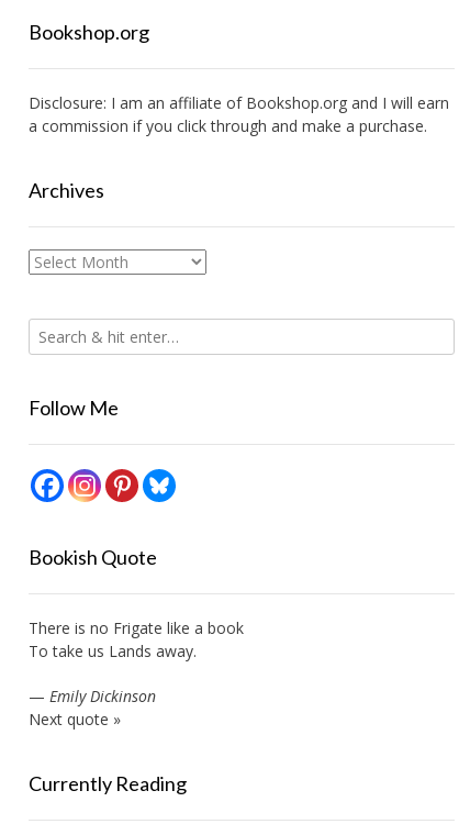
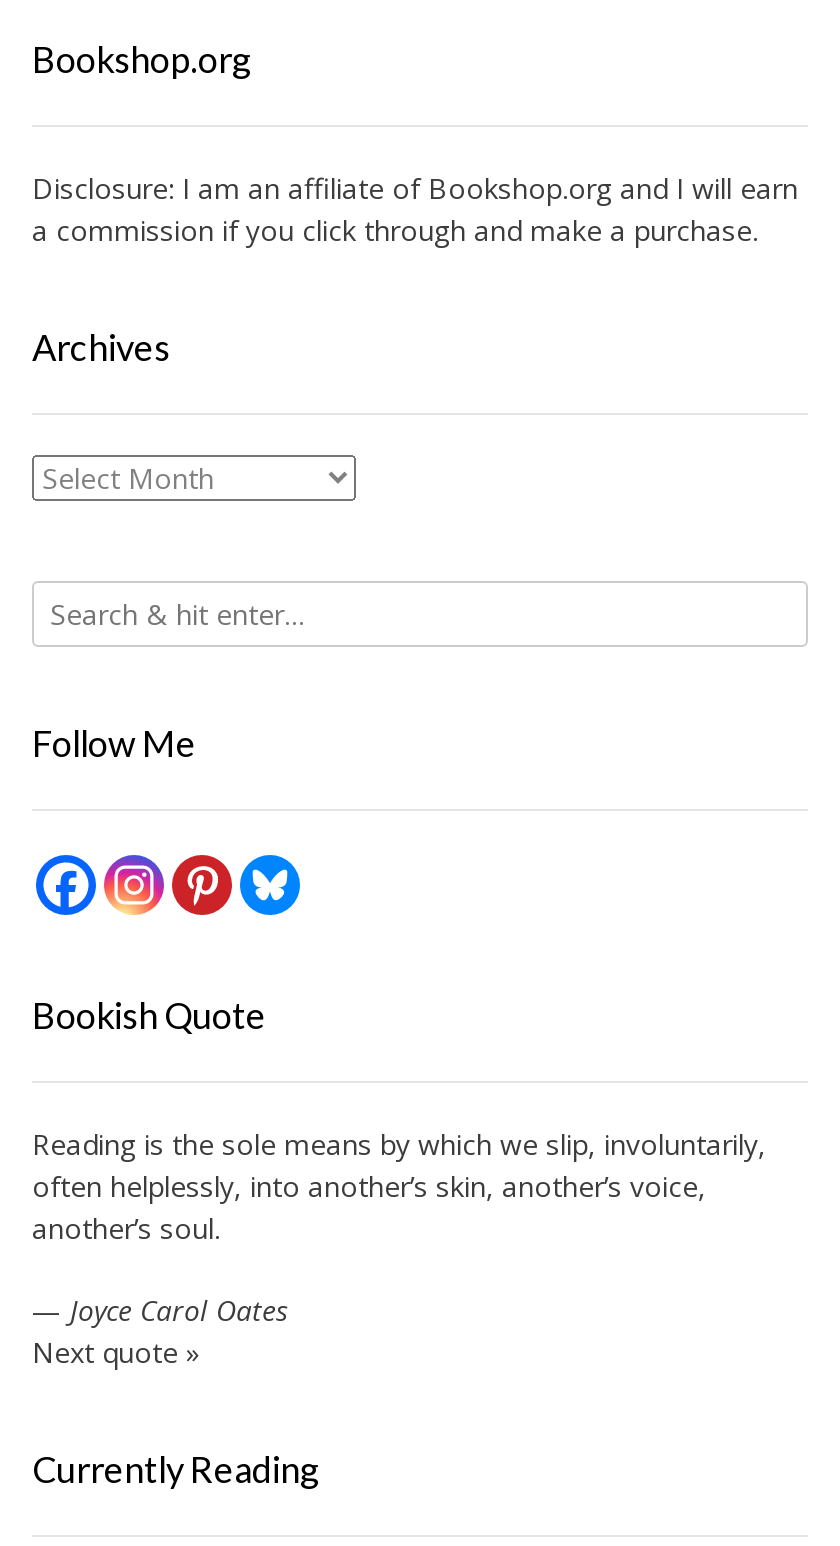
[29,617,244,661] There is no Frigate like a book | To take us Lands away. -> [32,1125,766,1247] Reading is the sole means by which we slip, involuntarily, | often helplessly, into another’s skin, another’s voice, | another’s soul.
[29,685,156,706] — Emily Dickinson -> [32,1291,288,1329] — Joyce Carol Oates

